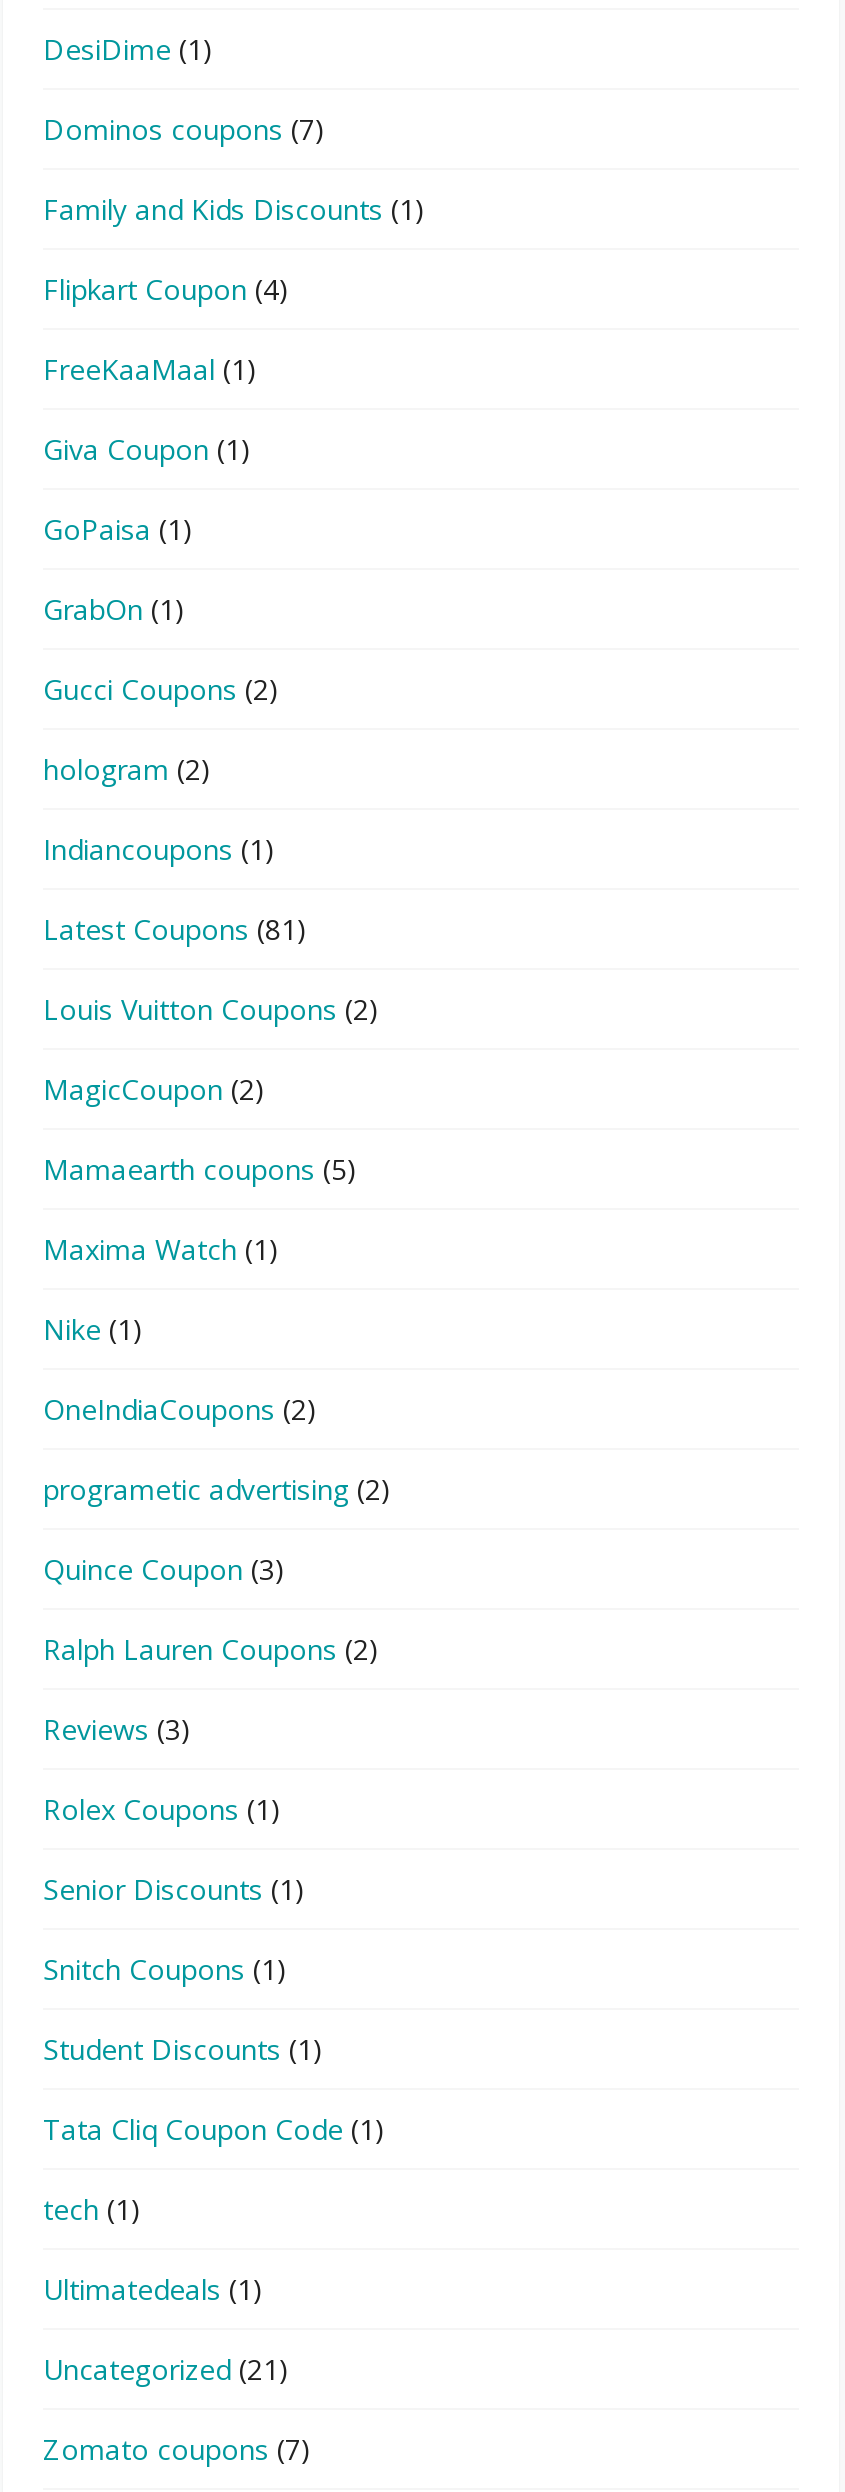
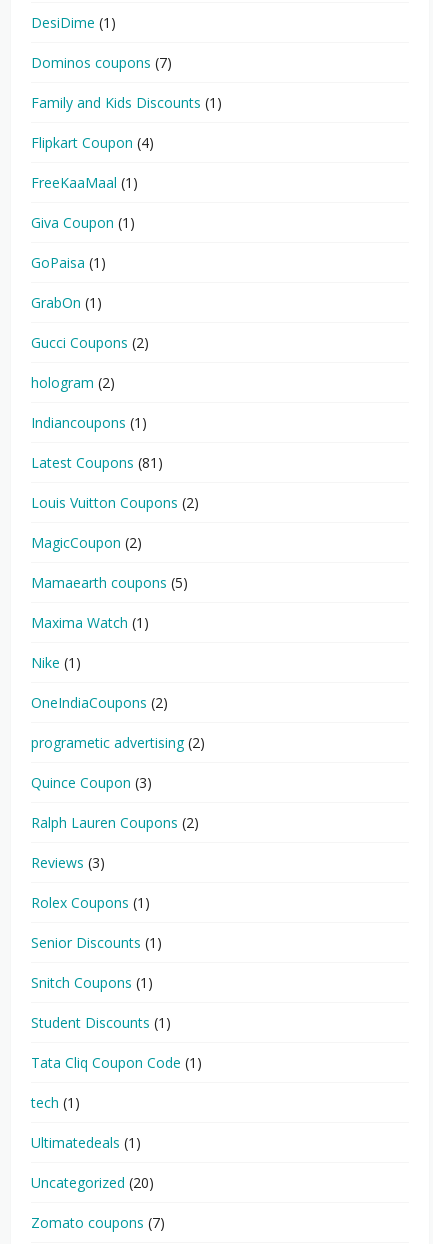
[43,2350,289,2388] Uncategorized (21) -> [31,1173,154,1192] Uncategorized (20)

